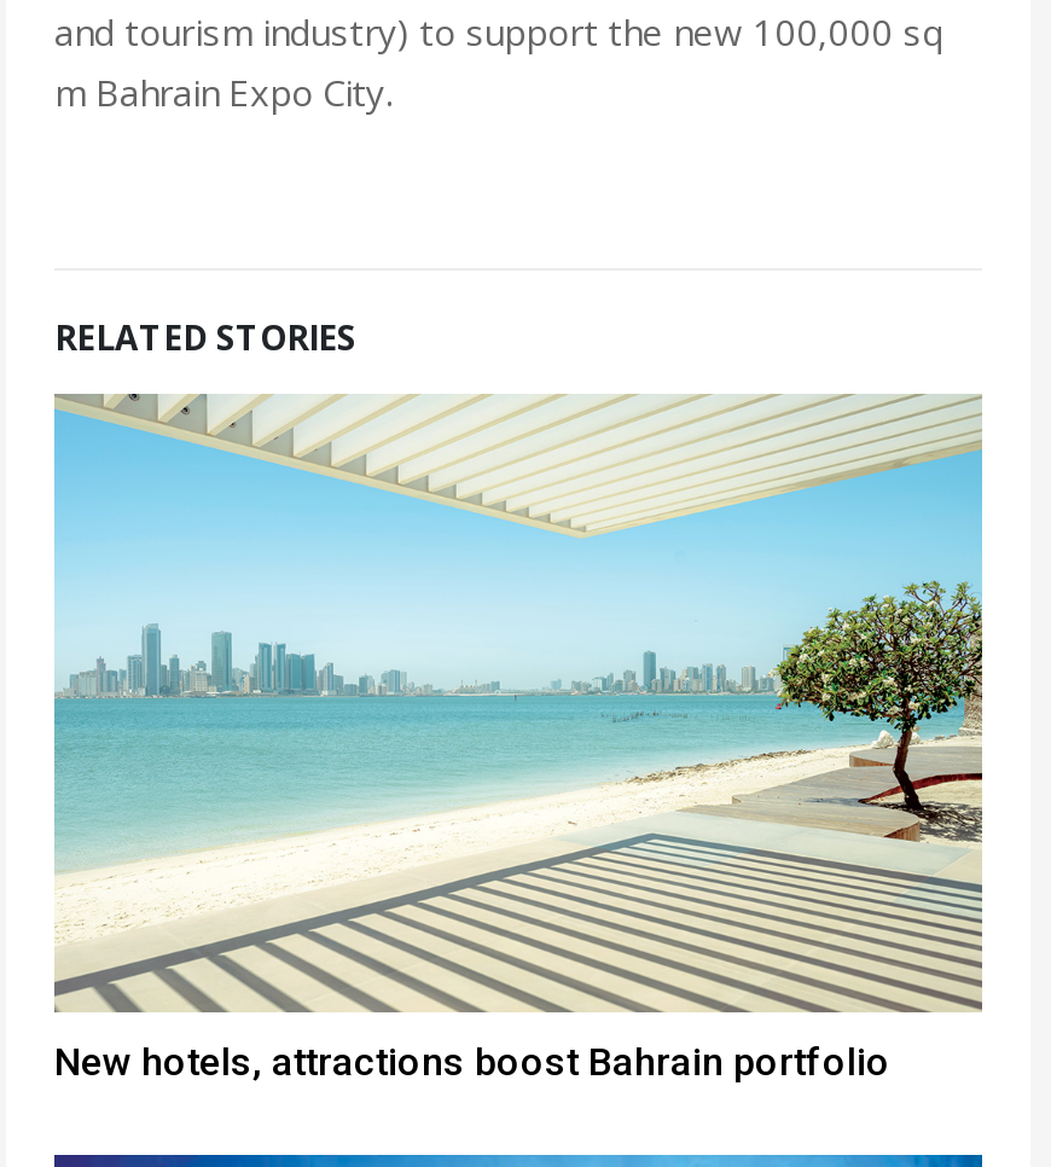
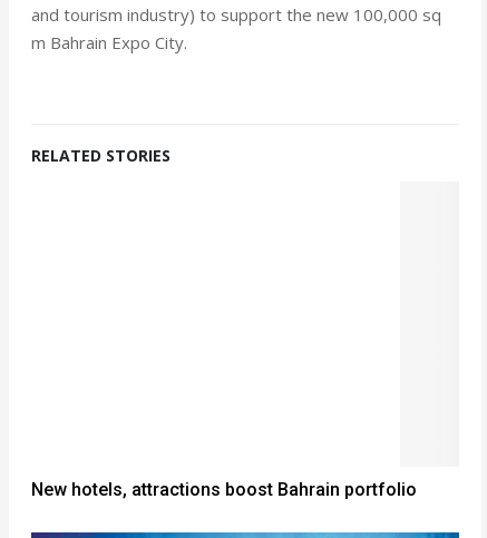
[52,391,985,1015] [image] -> none

